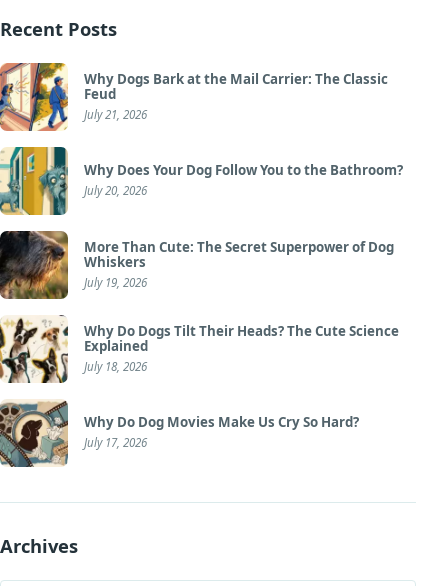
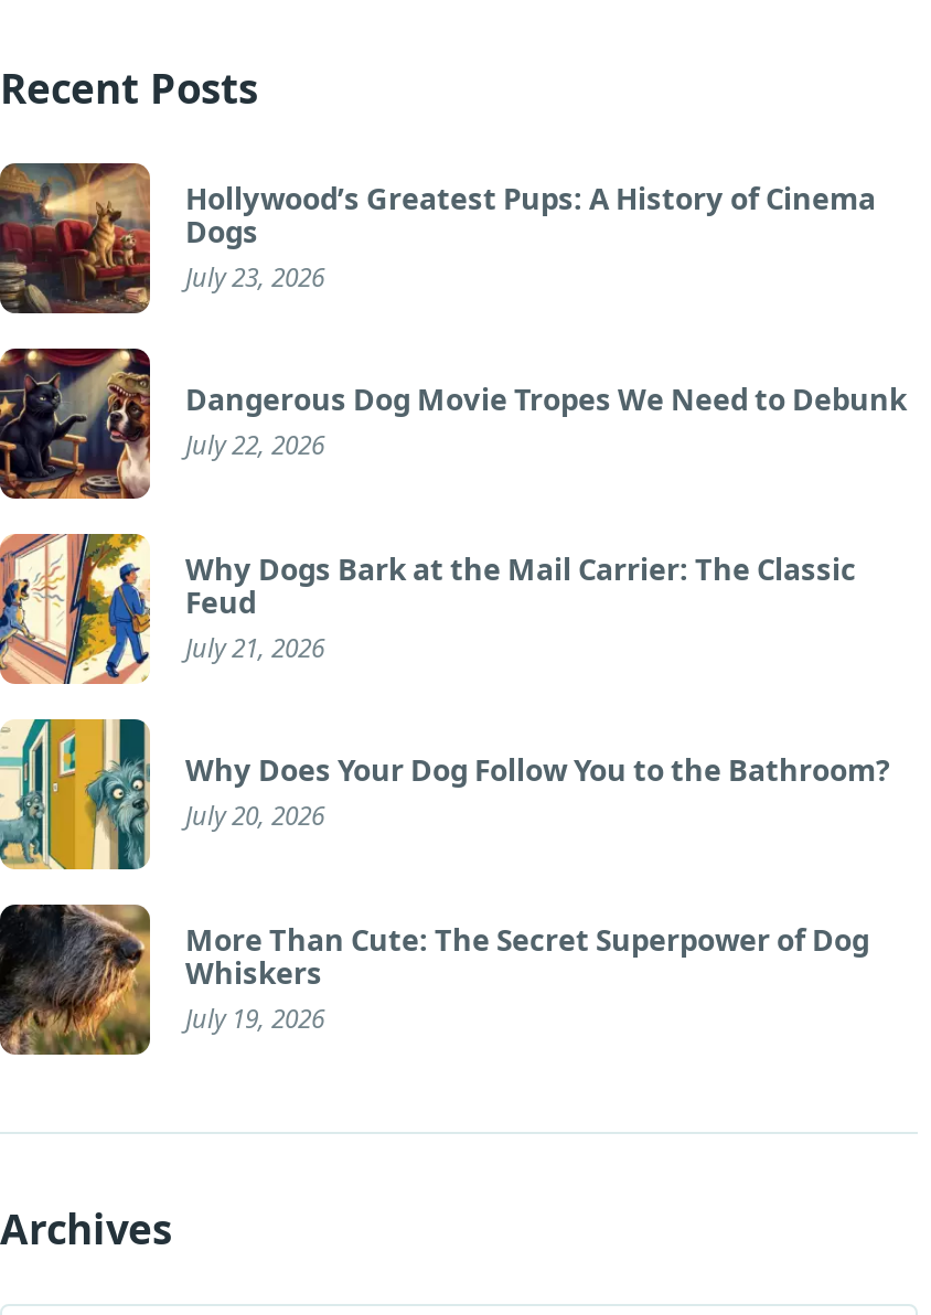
none -> [7,161,907,462] [image] | Hollywood’s Greatest Pups: A History of Cinema | Dogs | July 23, 2026 | Dangerous Dog Movie Tropes We Need to Debunk | July 22, 2026
none -> [7,346,152,501] [image]
moved [0,61,403,290] -> [0,530,889,1034]: [image] | Why Dogs Bark at the Mail Carrier: The Classic | Feud | ... | Whiskers | July 19, 2026
[3,315,399,450] [image] | Why Do Dogs Tilt Their Heads? The Cute Science | Explained | July 18, 2026 | Why Do Dog Movies Make Us Cry So Hard? | July 17, 2026 -> none
[3,400,69,467] [image] -> none

